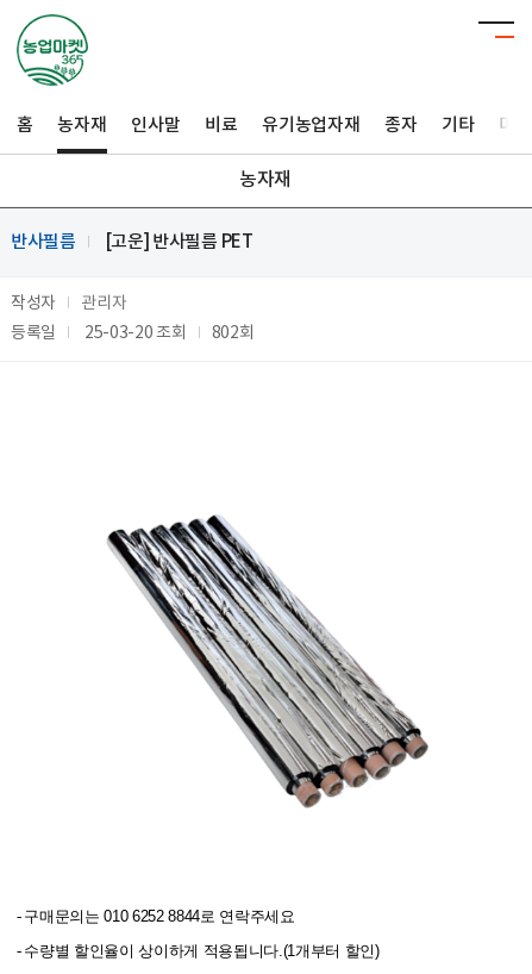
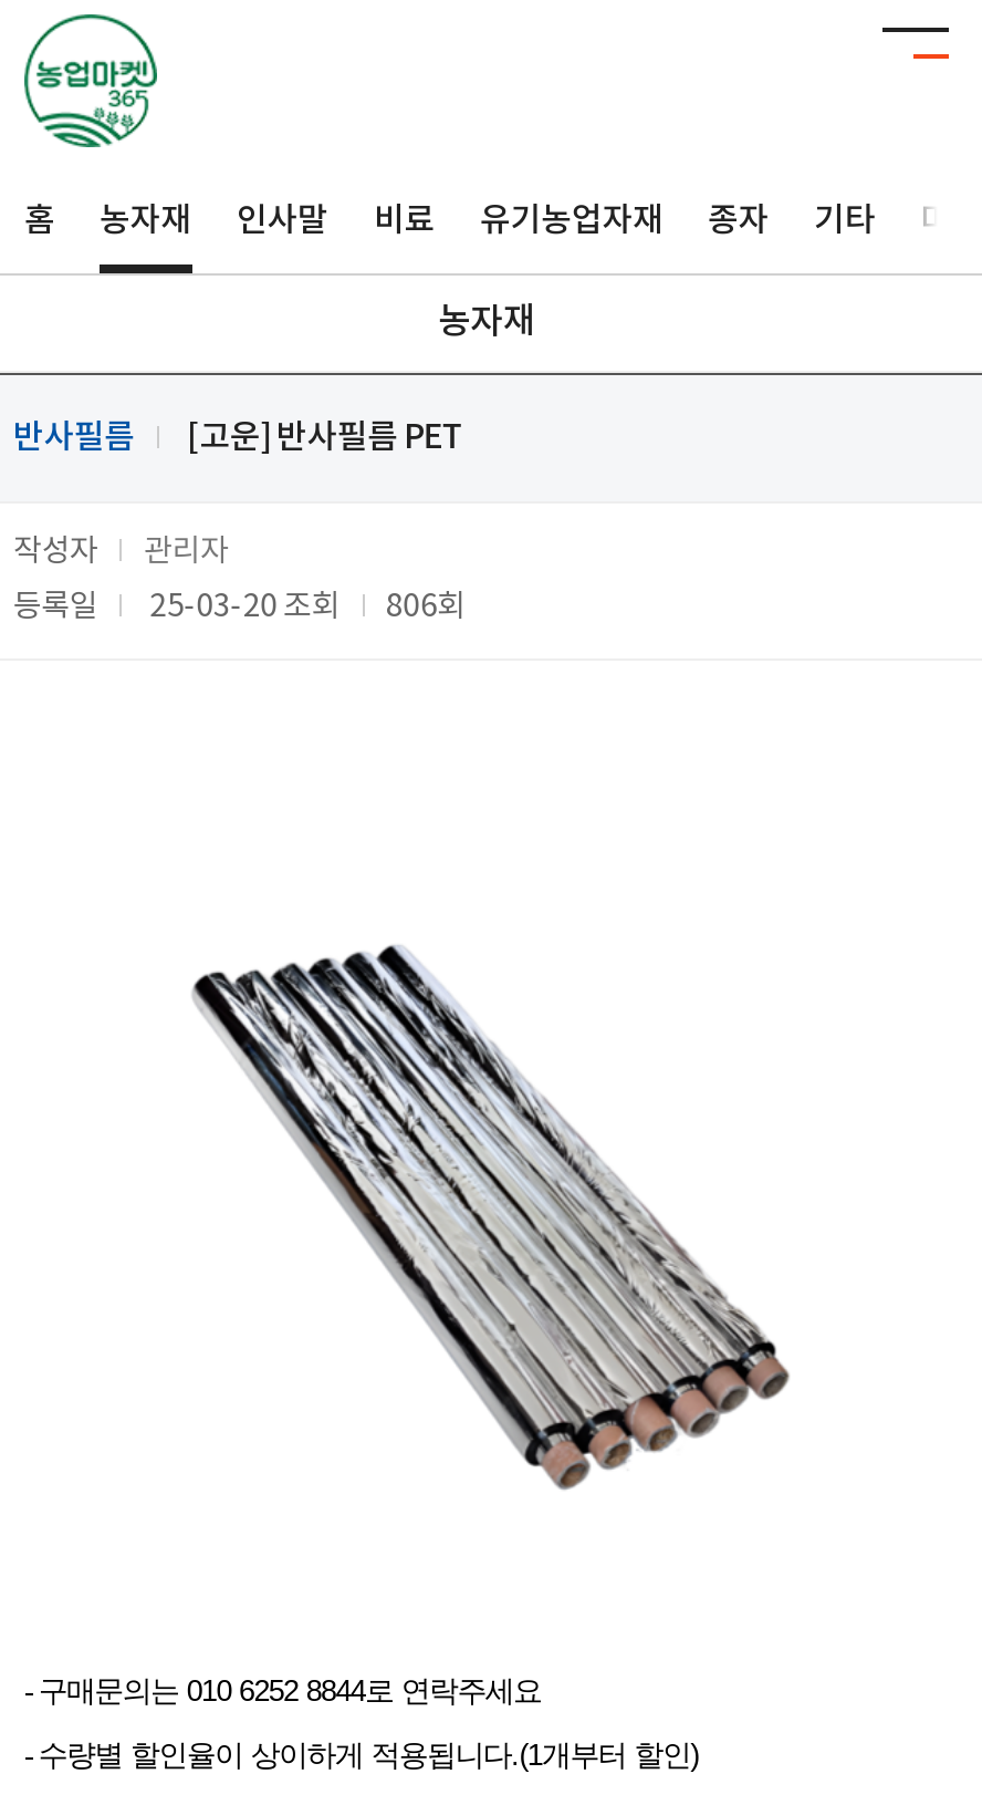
[11,324,254,343] 등록일 25-03-20 조회 802회 -> [13,590,465,625] 등록일 25-03-20 조회 806회

